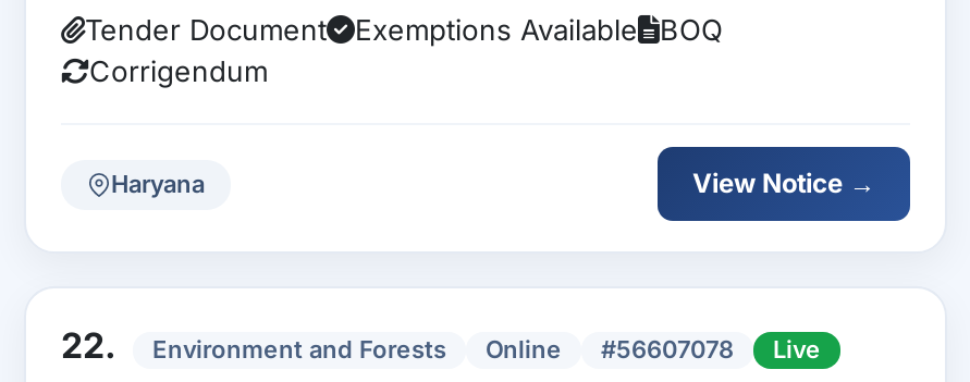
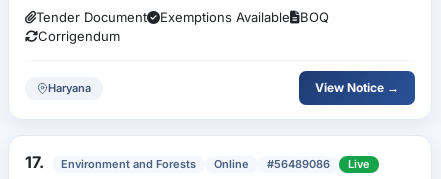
[61,323,115,367] 22. -> [25,152,44,172] 17.
[601,334,734,365] #56607078 -> [267,157,330,171] #56489086

